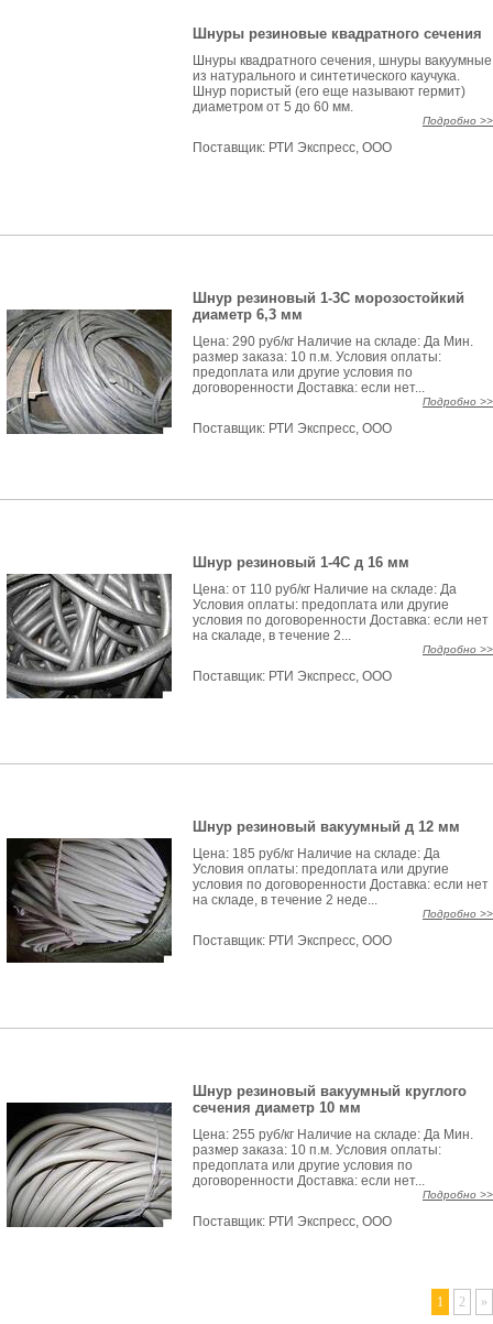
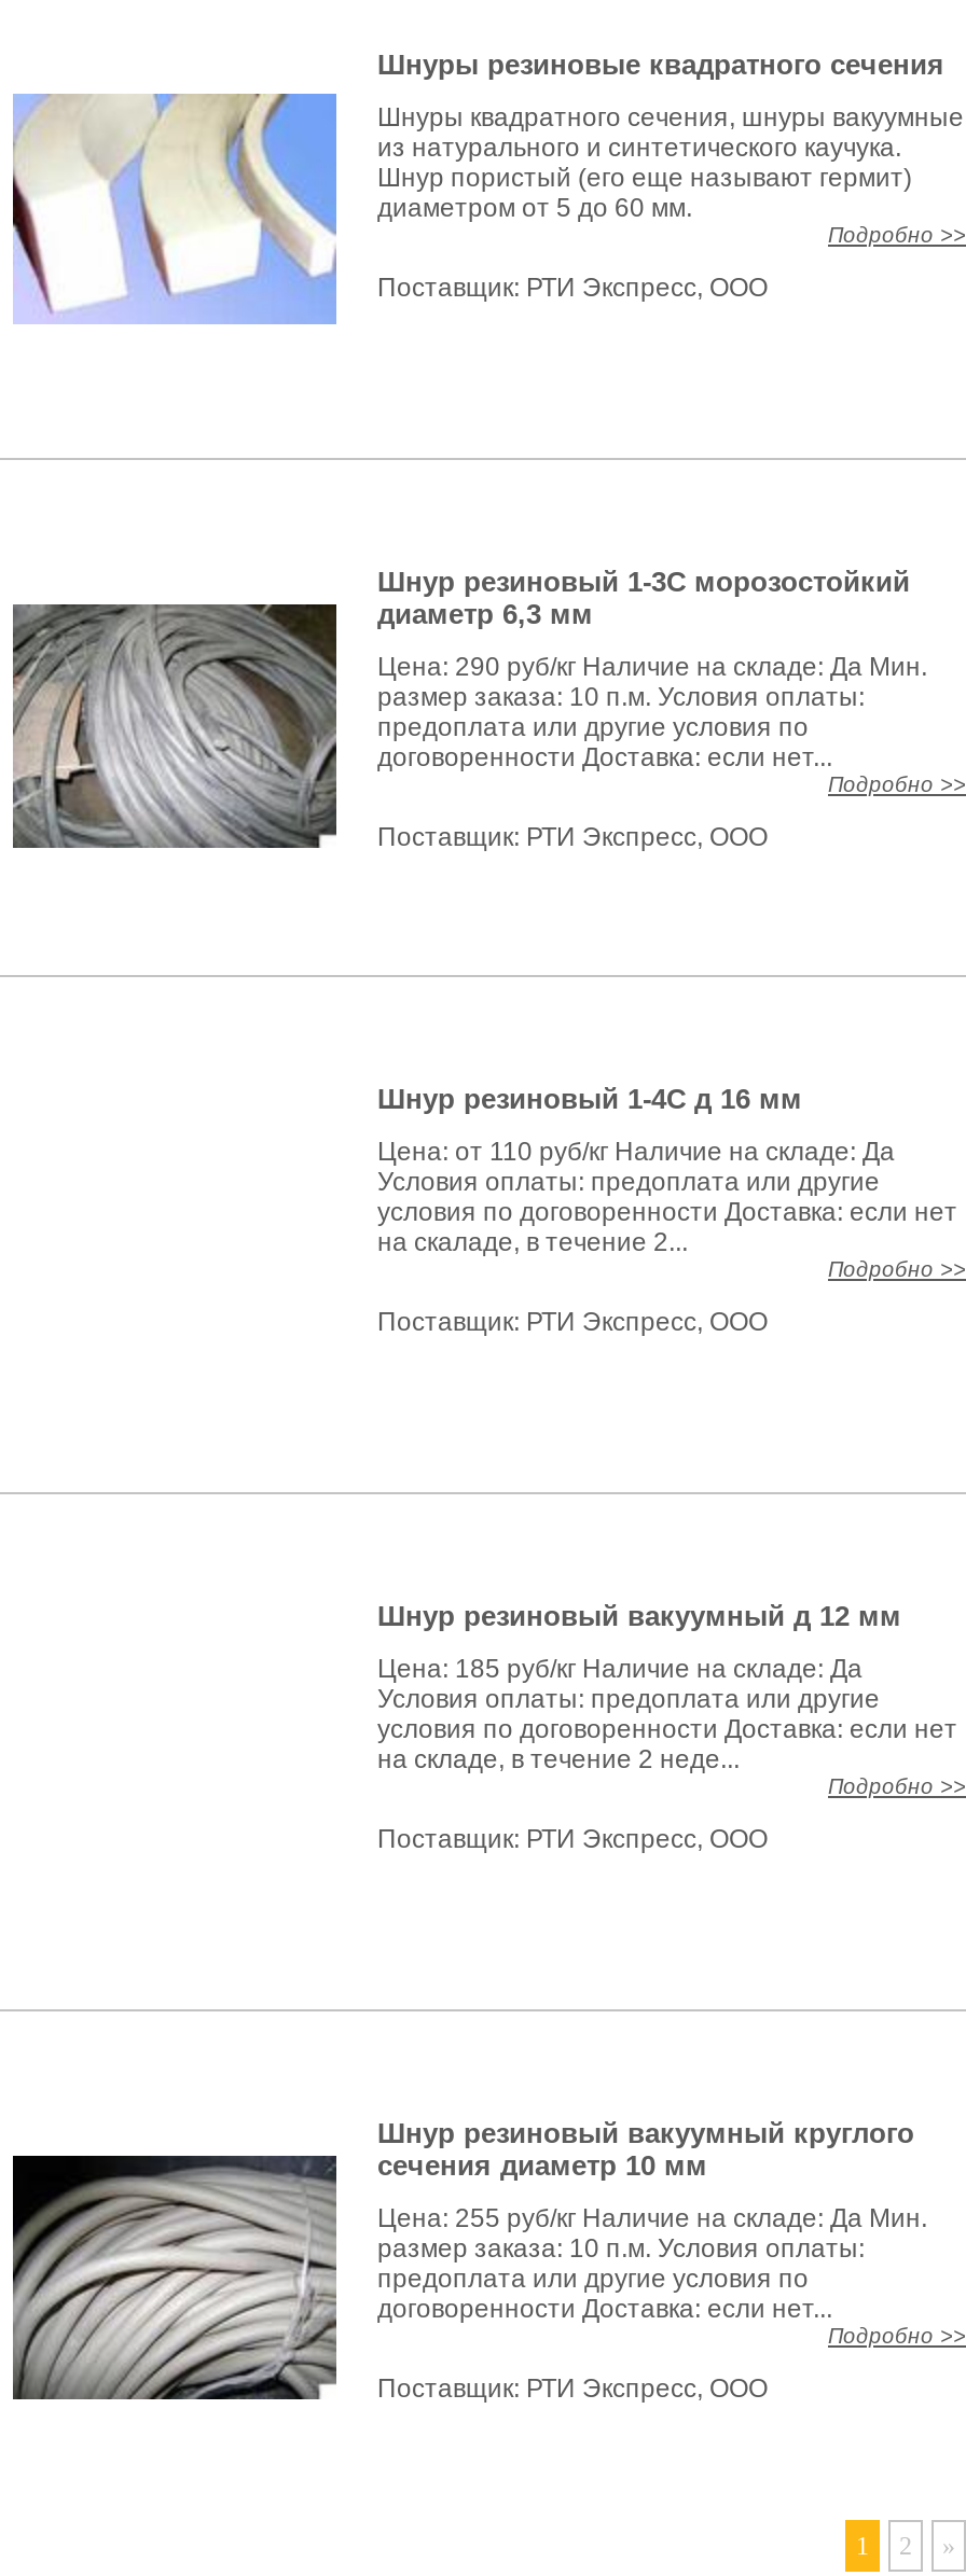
none -> [11,92,339,326] [image]
[6,573,173,699] [image] -> none
[6,837,173,964] [image] -> none

